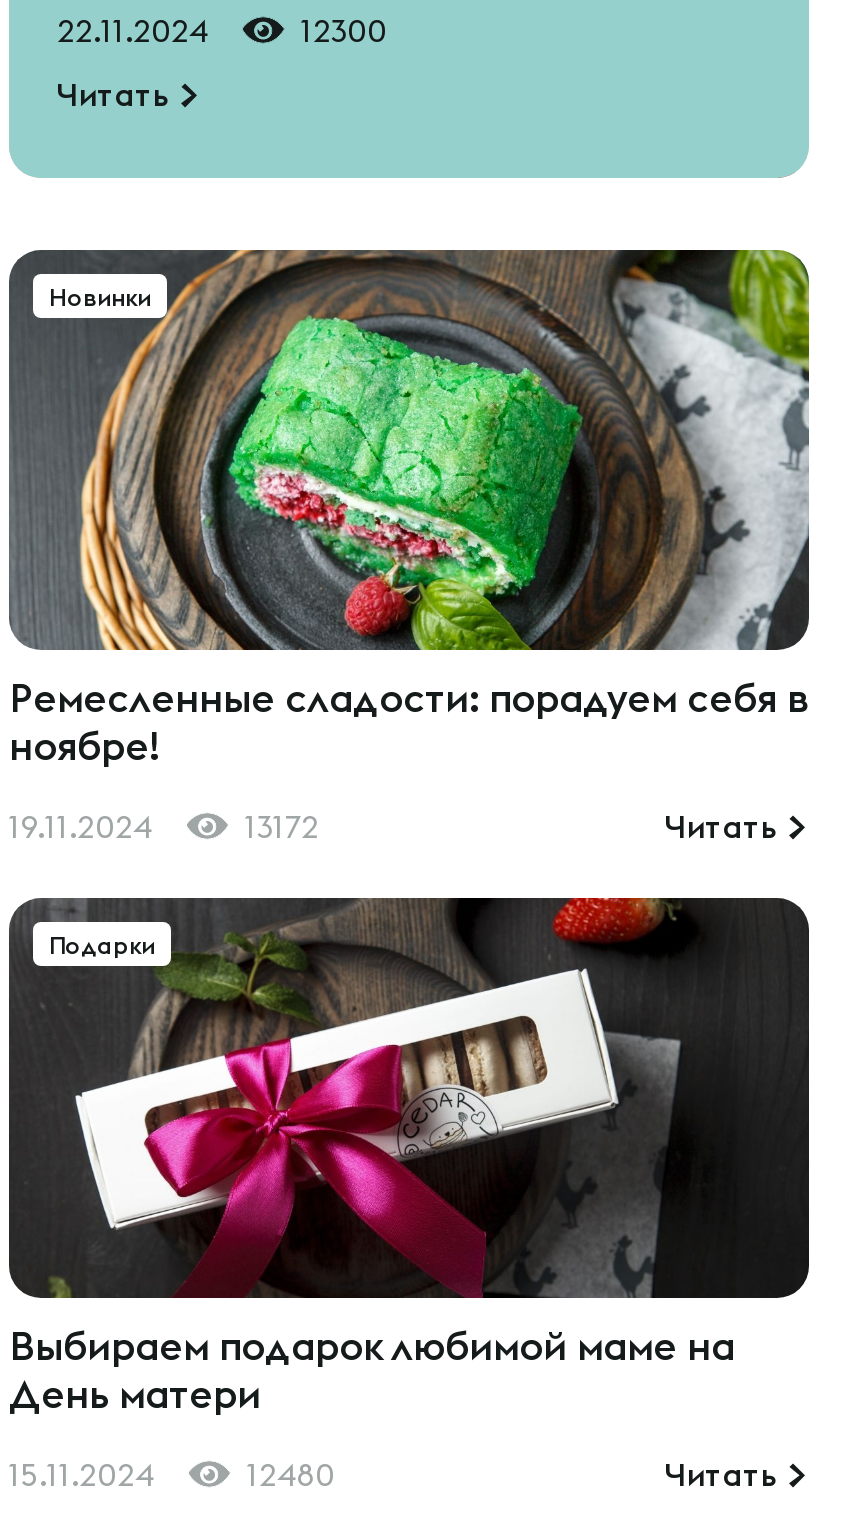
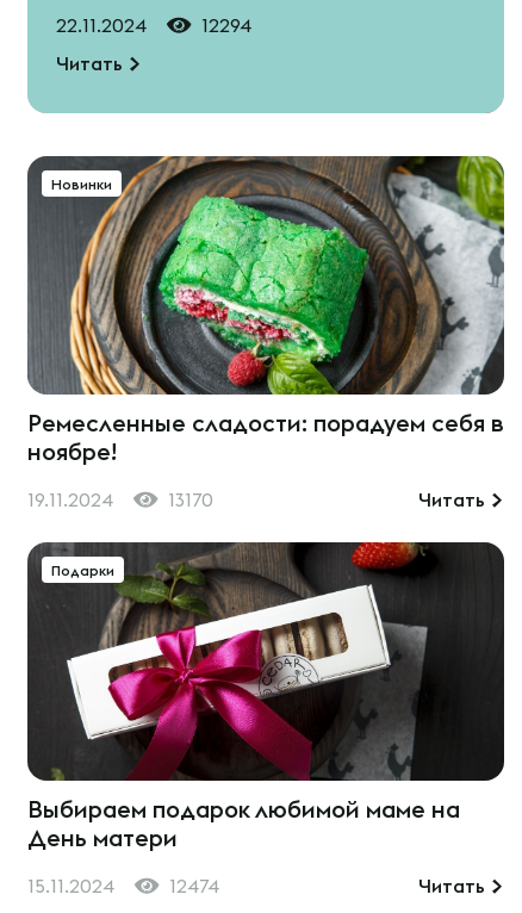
[301,12,387,48] 12300 -> [201,14,251,36] 12294
[245,808,319,844] 13172 -> [168,489,213,510] 13170
[247,1456,335,1492] 12480 -> [169,875,219,896] 12474

